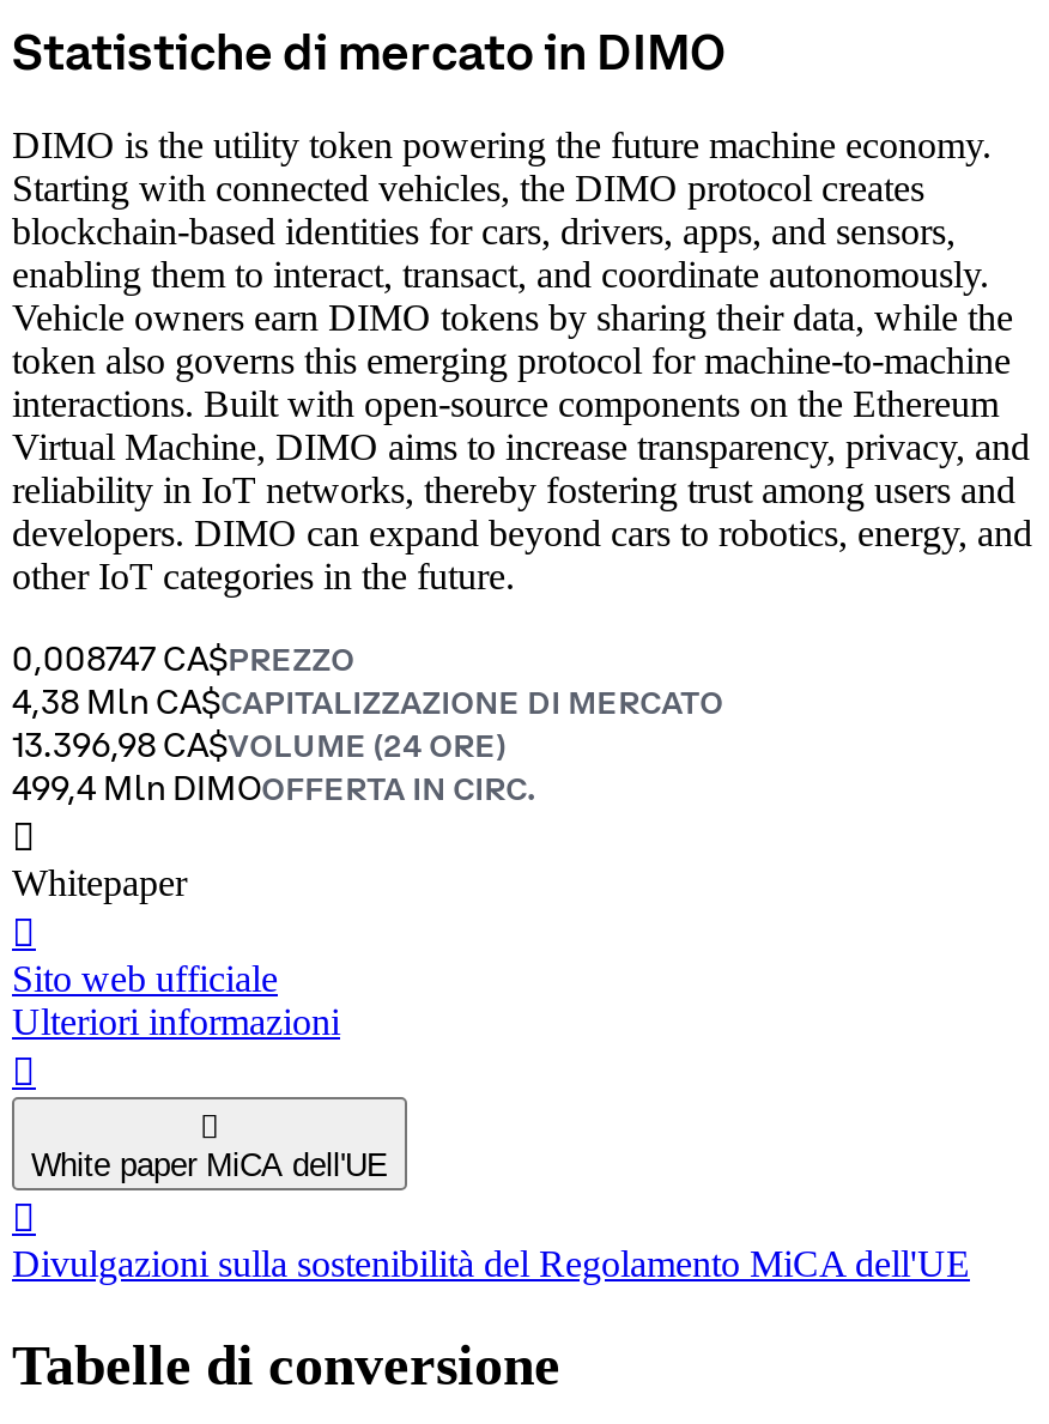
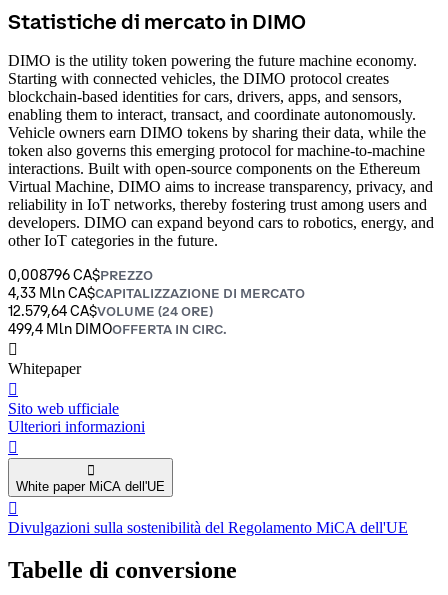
[12,636,354,680] 0,008747 CA$PREZZO -> [8,266,153,284] 0,008796 CA$PREZZO
[12,680,723,723] 4,38 Mln CA$CAPITALIZZAZIONE DI MERCATO -> [8,284,305,302] 4,33 Mln CA$CAPITALIZZAZIONE DI MERCATO
[12,723,505,766] 13.396,98 CA$VOLUME (24 ORE) -> [8,302,213,320] 12.579,64 CA$VOLUME (24 ORE)

